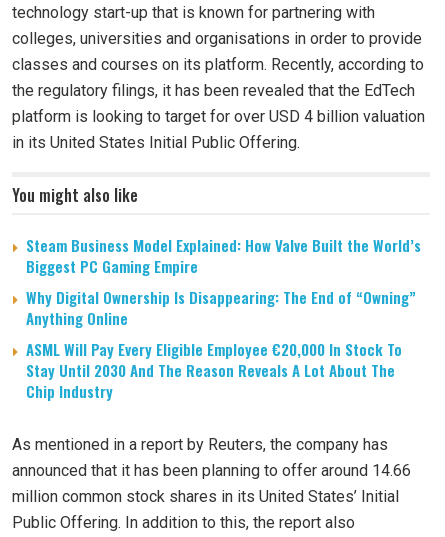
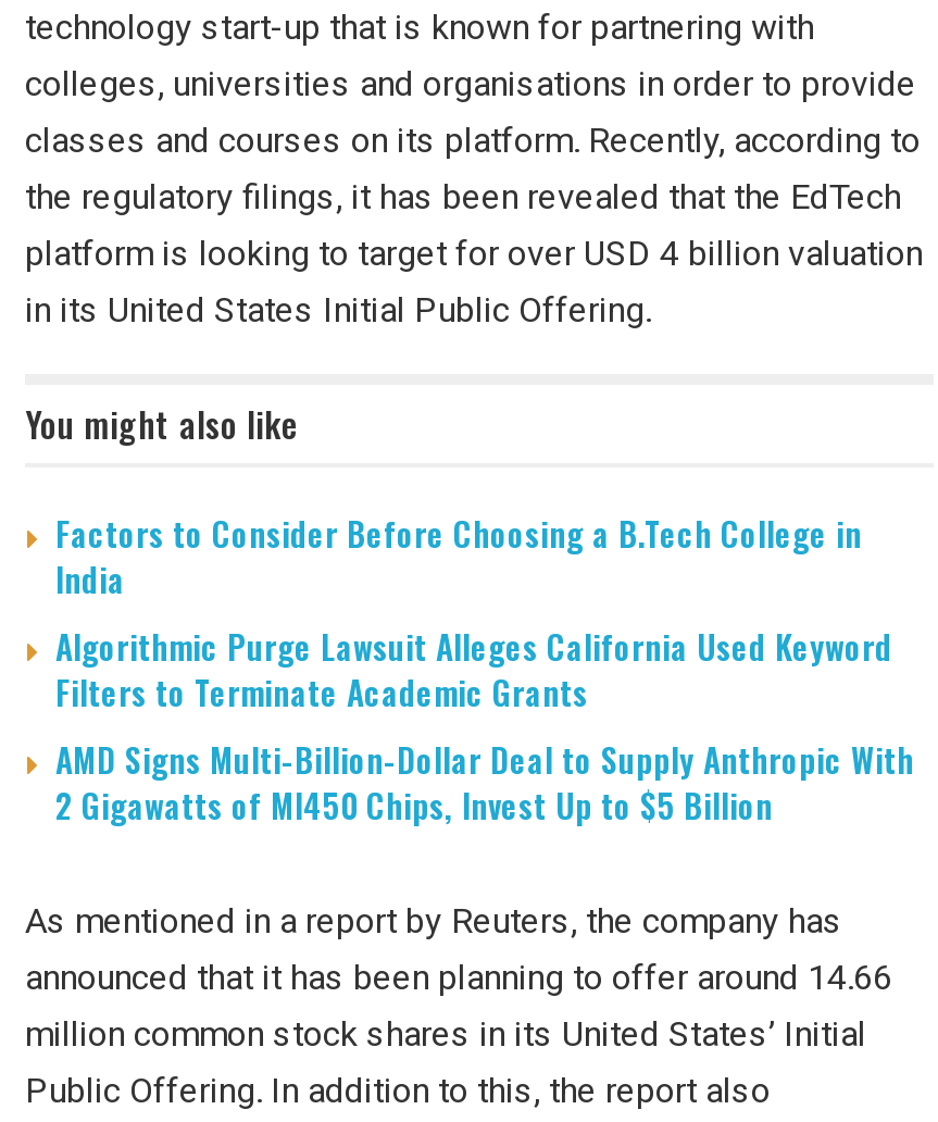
[26,234,421,402] Steam Business Model Explained: How Valve Built the World’s | Biggest PC Gaming Empire | Why Digital Ownership Is Disappearing: The End of “Owning” | Anything Online | ASML Will Pay Every Eligible Employee €20,000 In Stock To | Stay Until 2030 And The Reason Reveals A Lot About The | Chip Industry -> [55,509,914,829] Factors to Consider Before Choosing a B.Tech College in | India | Algorithmic Purge Lawsuit Alleges California Used Keyword | Filters to Terminate Academic Grants | AMD Signs Multi-Billion-Dollar Deal to Supply Anthropic With | 2 Gigawatts of MI450 Chips, Invest Up to $5 Billion

